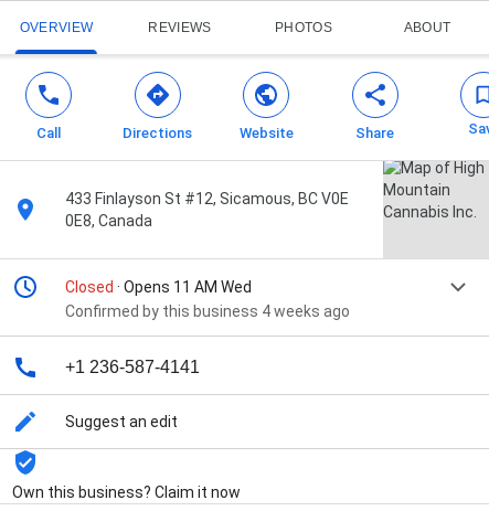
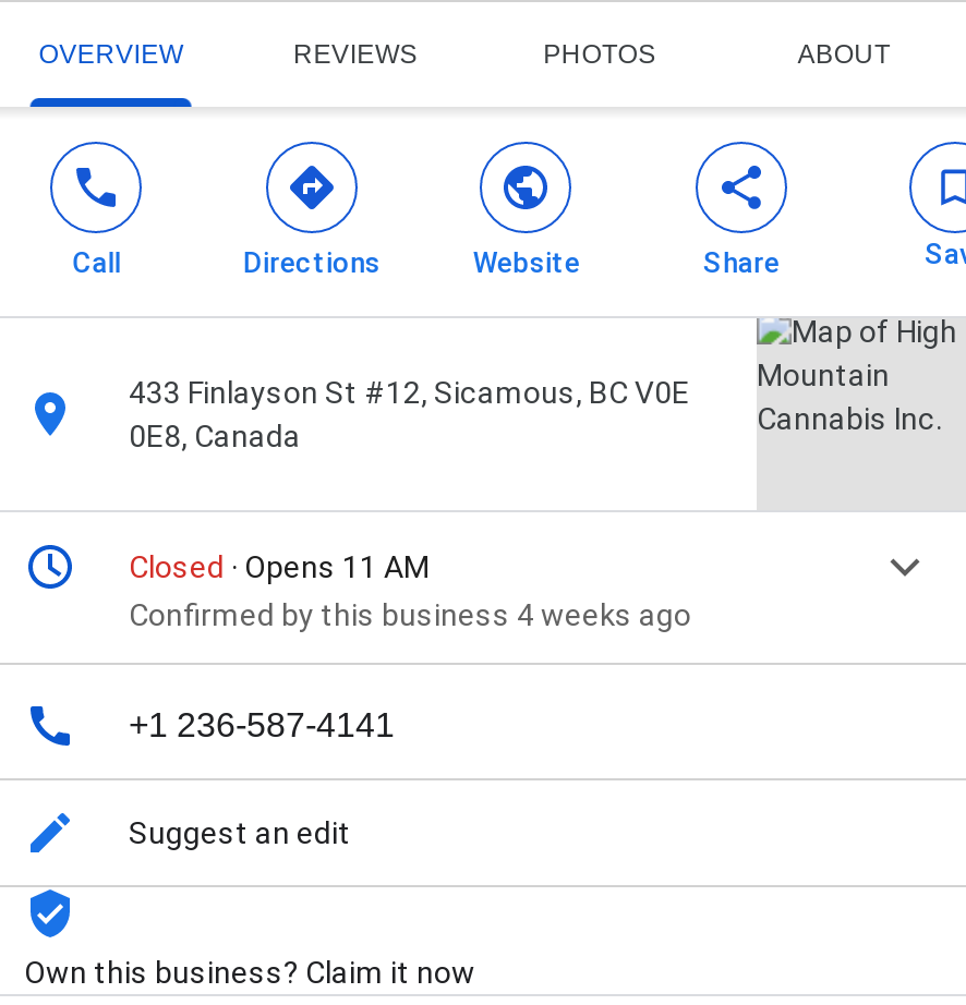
[65,278,252,296] Closed · Opens 11 AM Wed -> [129,550,430,585] Closed · Opens 11 AM

